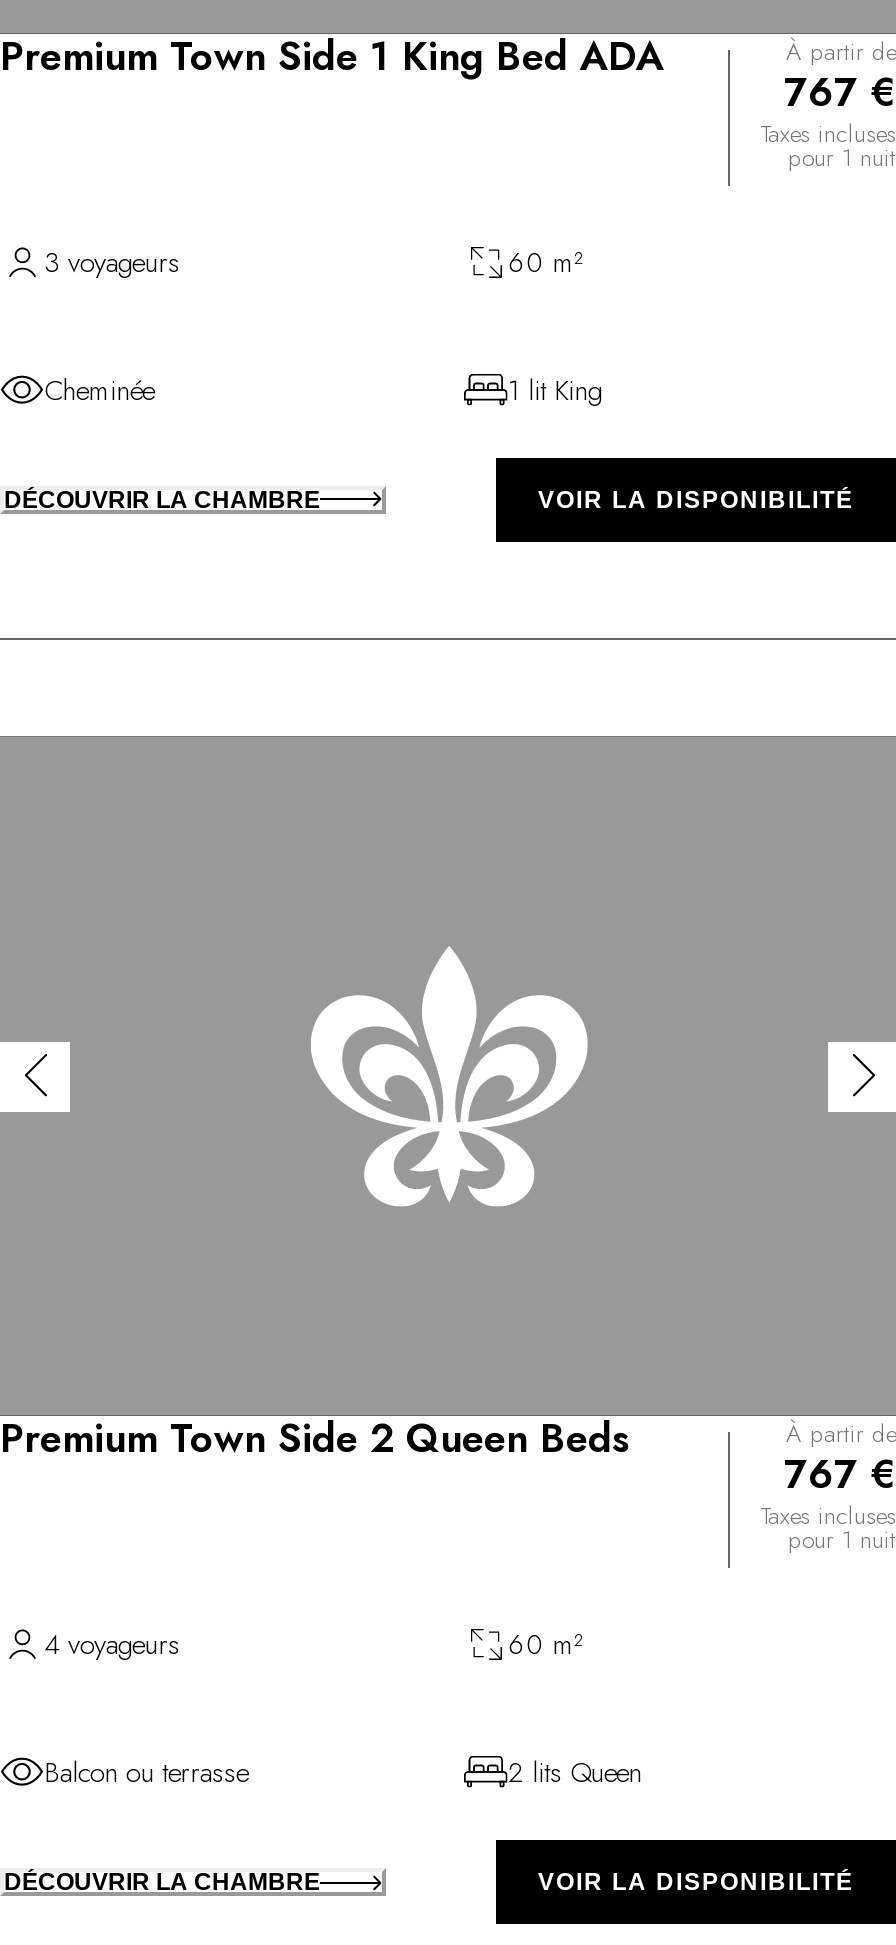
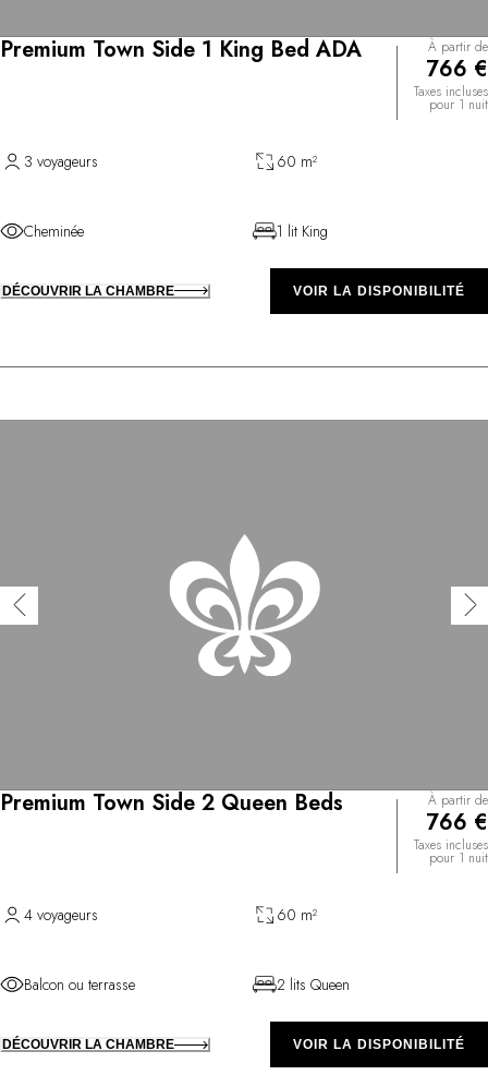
[784,63,896,121] 767 € -> [426,53,488,85] 766 €
[784,1447,896,1505] 767 € -> [426,807,488,839] 766 €

